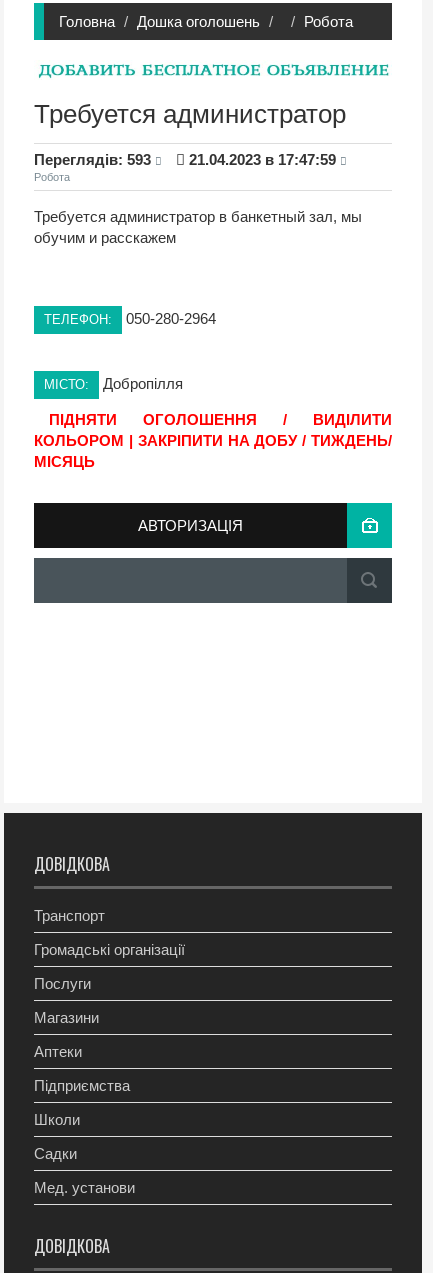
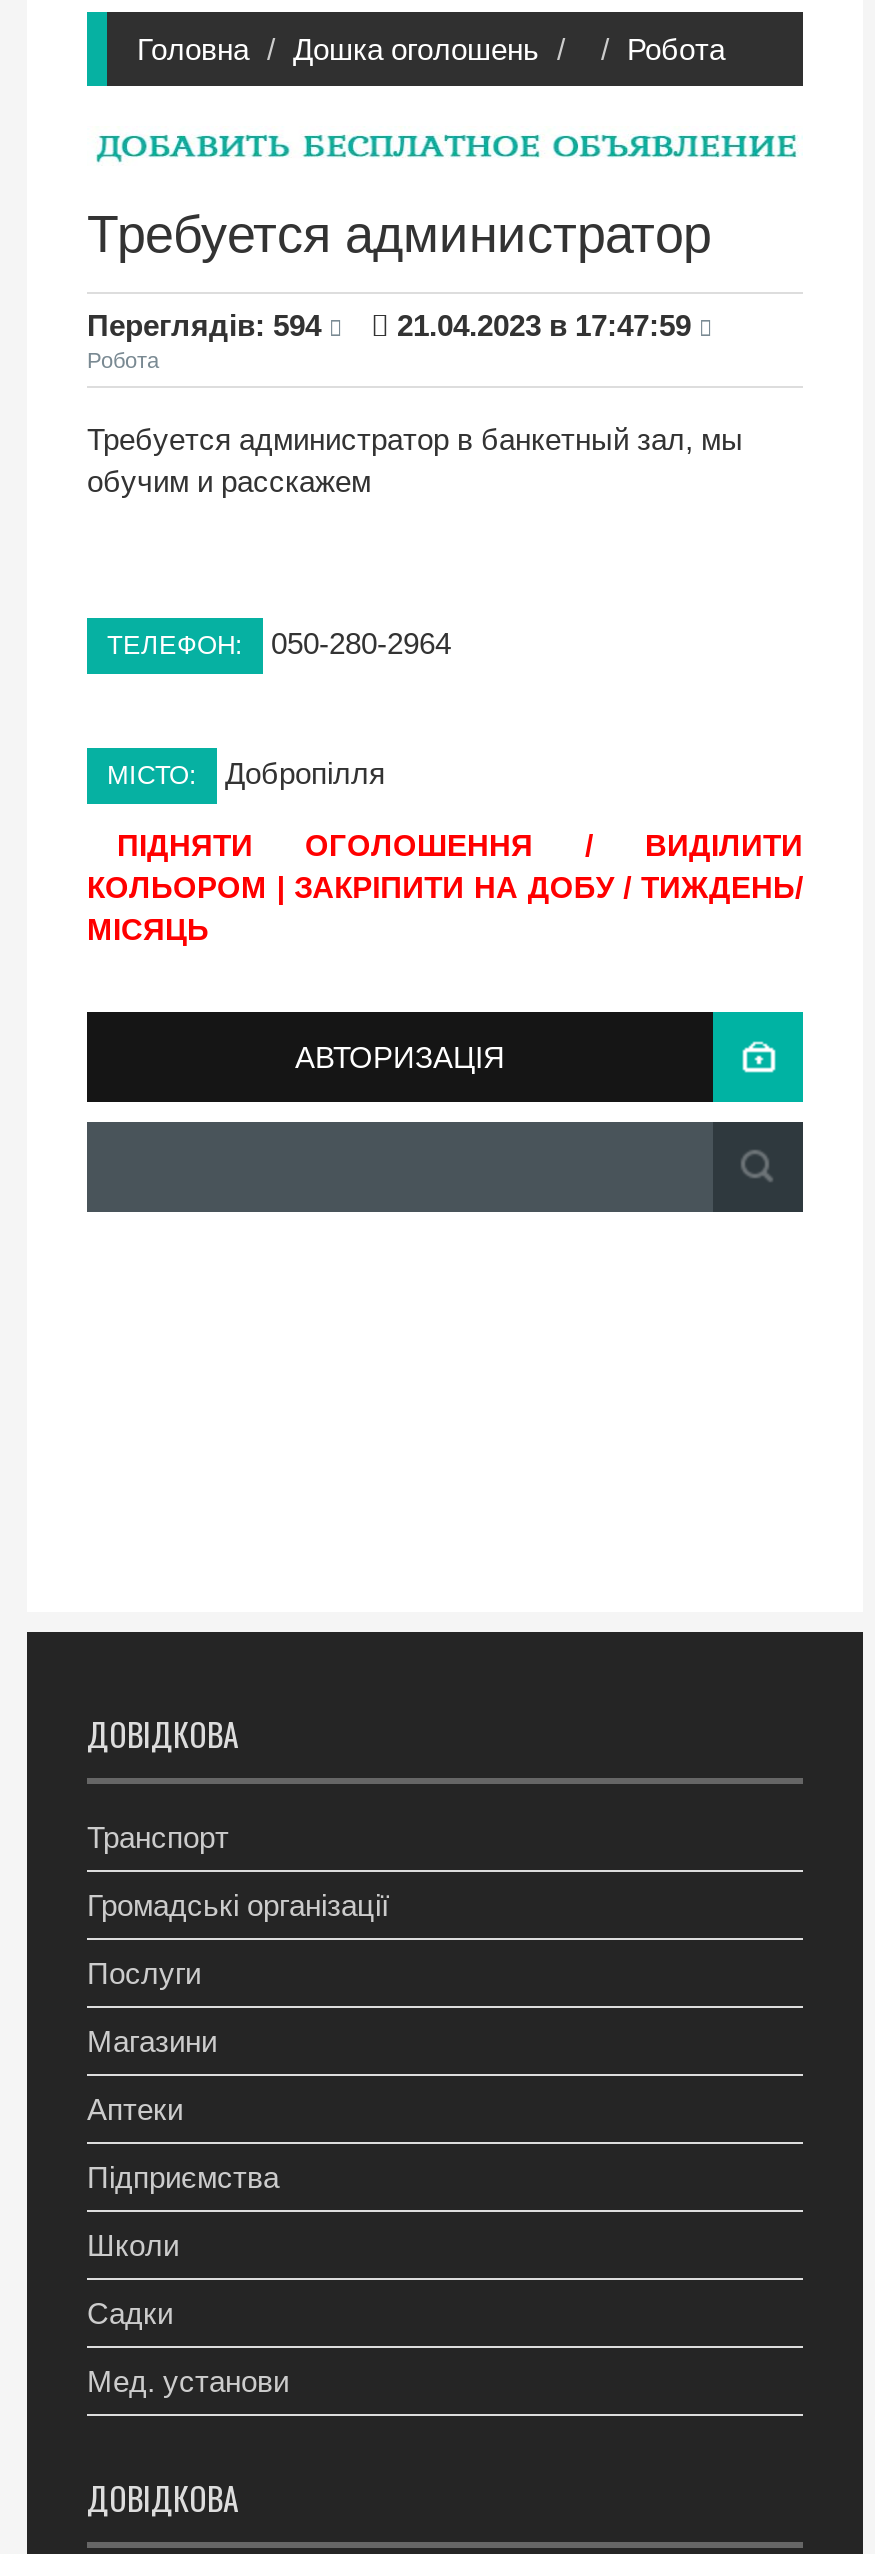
[34,151,336,168] Переглядів: 593 21.04.2023 в 17:47:59 -> [87,309,691,343] Переглядів: 594 21.04.2023 в 17:47:59

